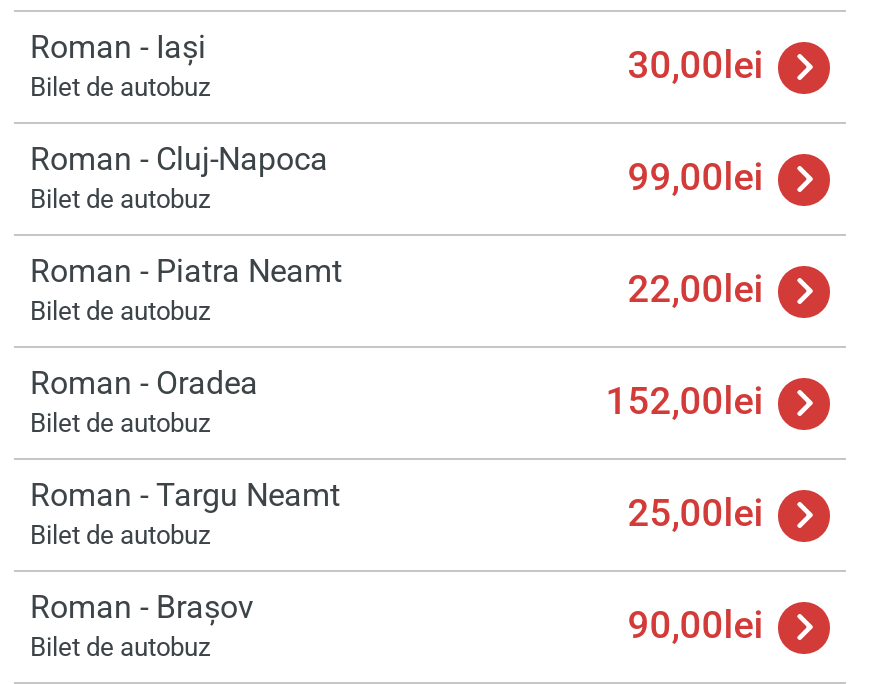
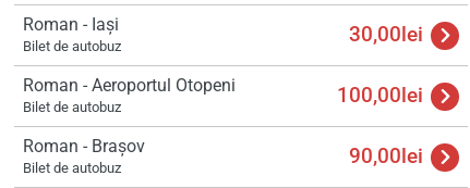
[30,141,328,179] Roman - Cluj-Napoca -> [23,75,236,96] Roman - Aeroportul Otopeni
[30,154,763,551] 99,00lei | Roman - Piatra Neamt | Bilet de autobuz | 22,00lei | Roman - Oradea | Bilet de autobuz | 152,00lei | Roman - Targu Neamt | Bilet de autobuz | 25,00lei -> [337,83,423,108] 100,00lei

